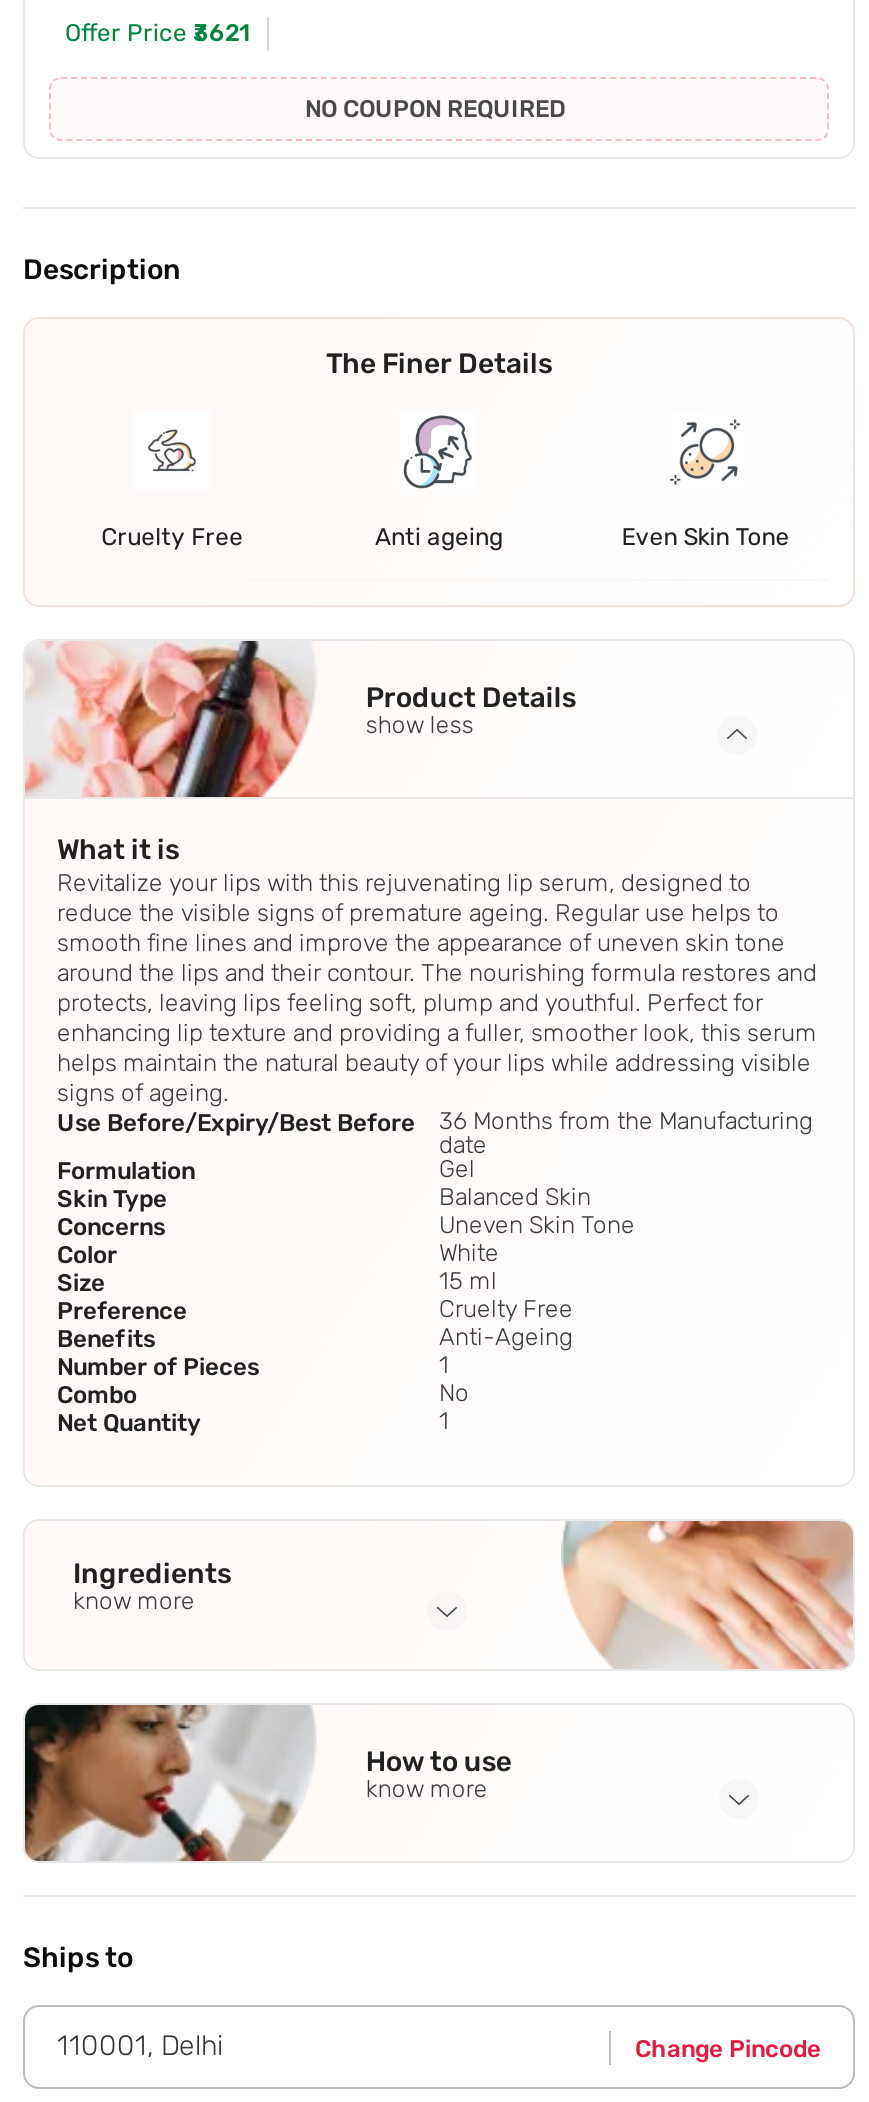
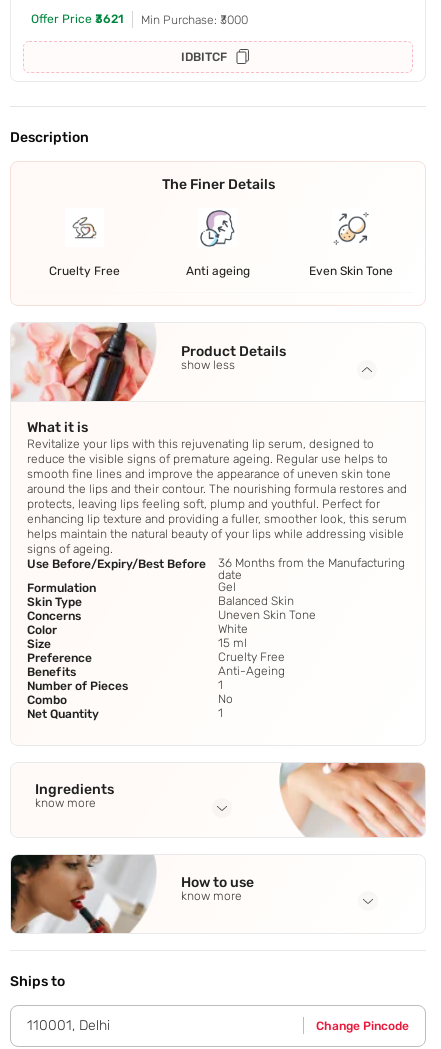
[305,96,565,124] NO COUPON REQUIRED -> [141,13,248,64] Min Purchase: ₹3000 | IDBITCF

